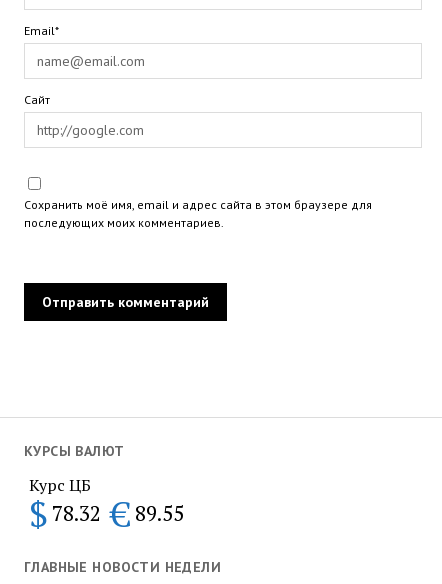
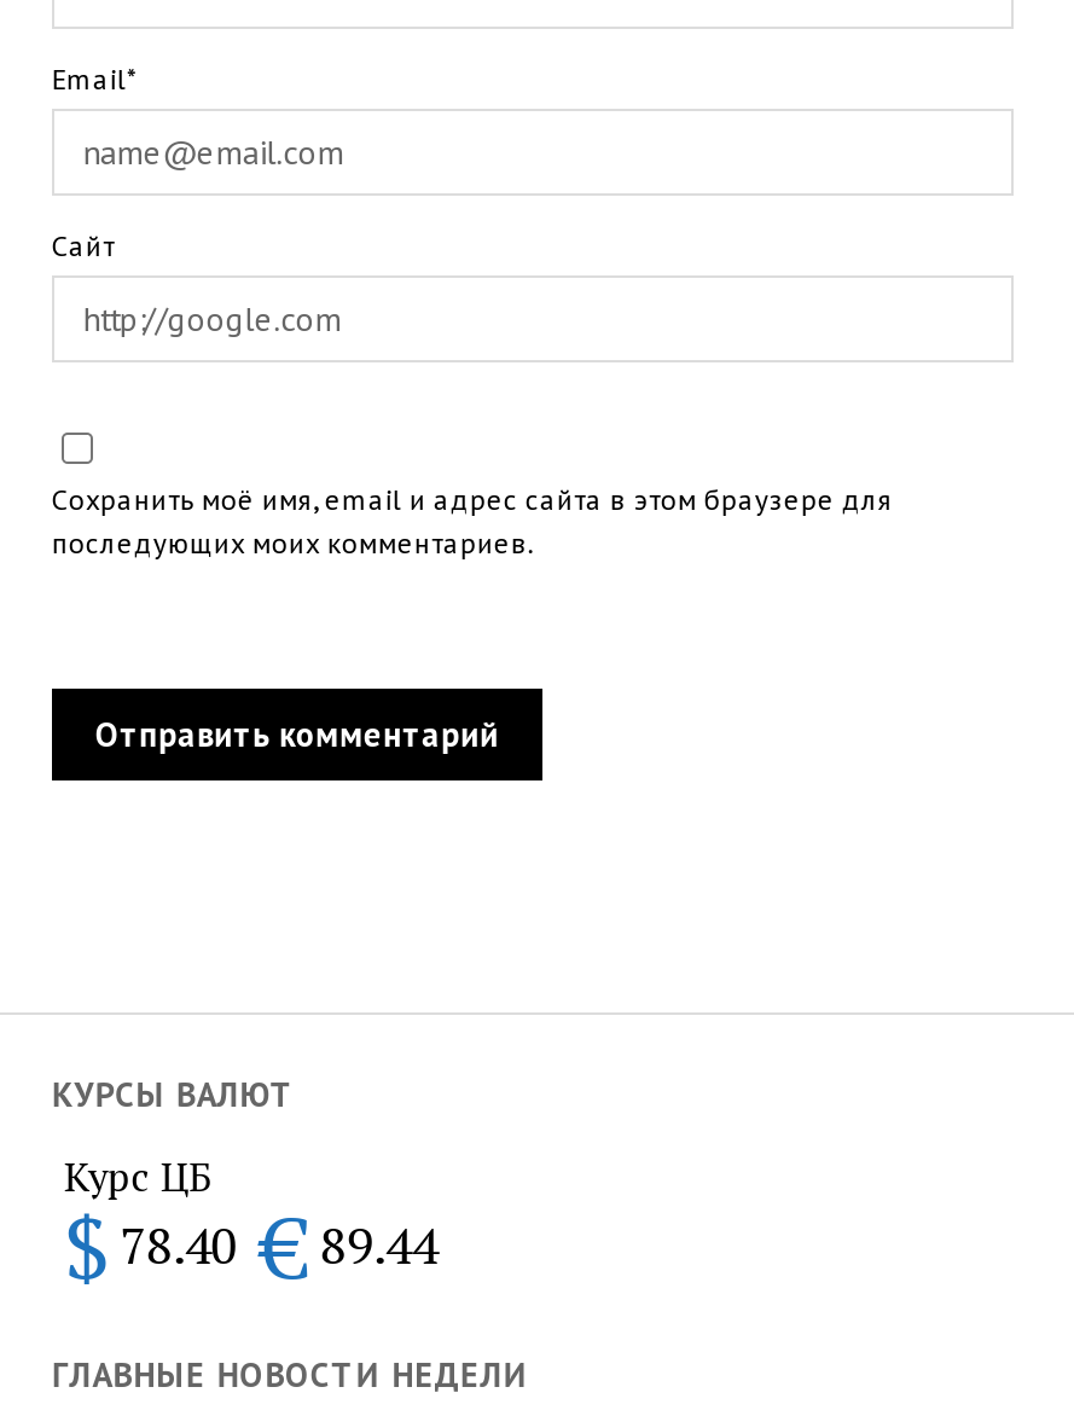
[29,490,184,537] $ 78.32 € 89.55 -> [64,1188,438,1302] $ 78.40 € 89.44

